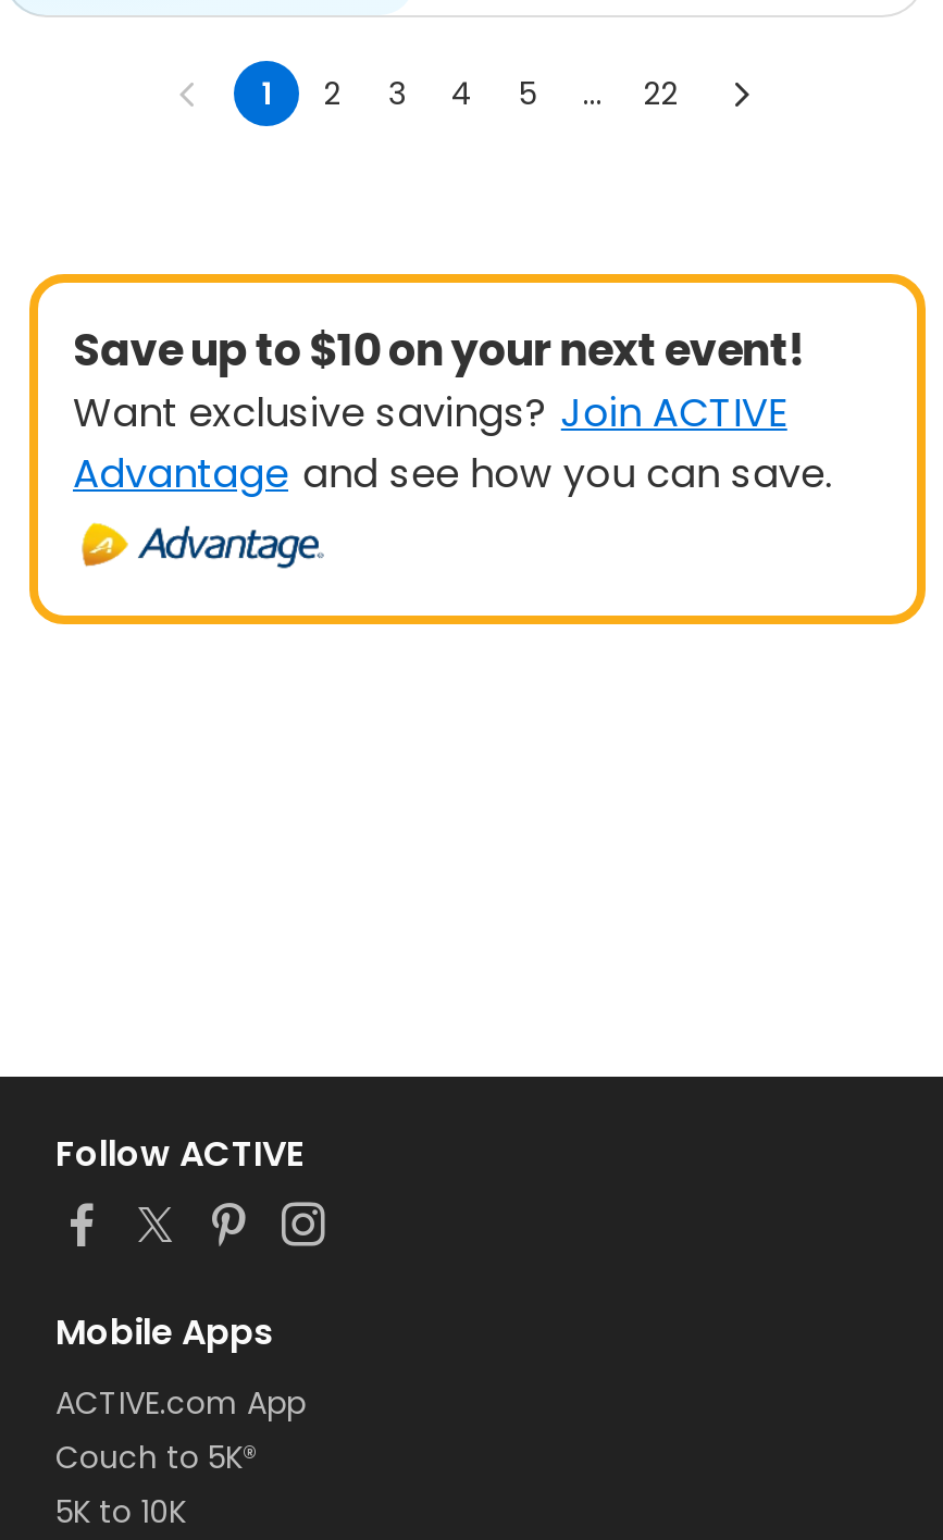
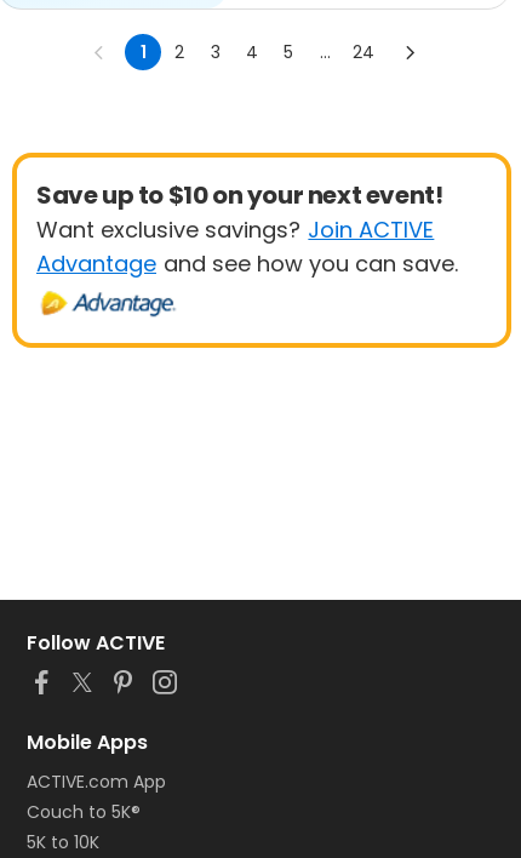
[643,72,678,115] 22 -> [353,40,374,64] 24

